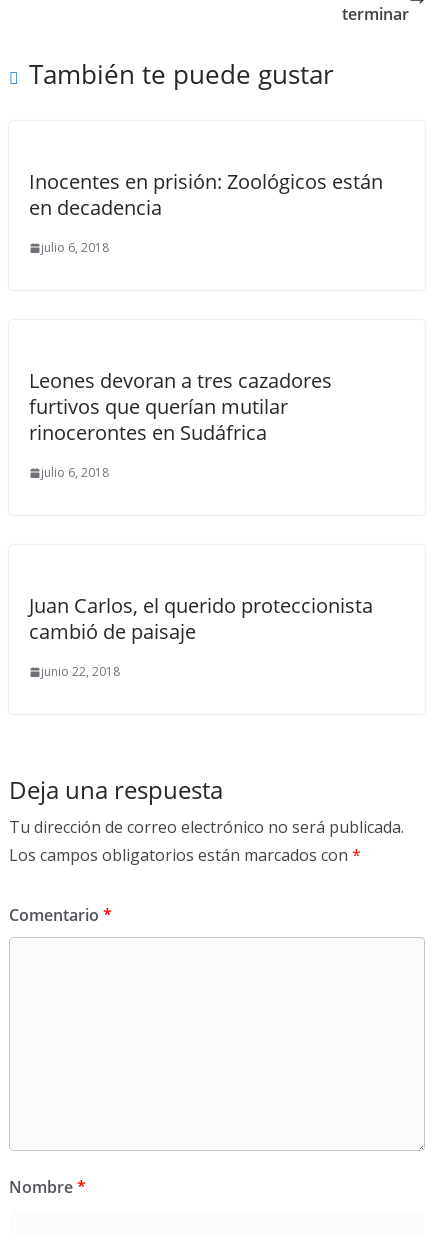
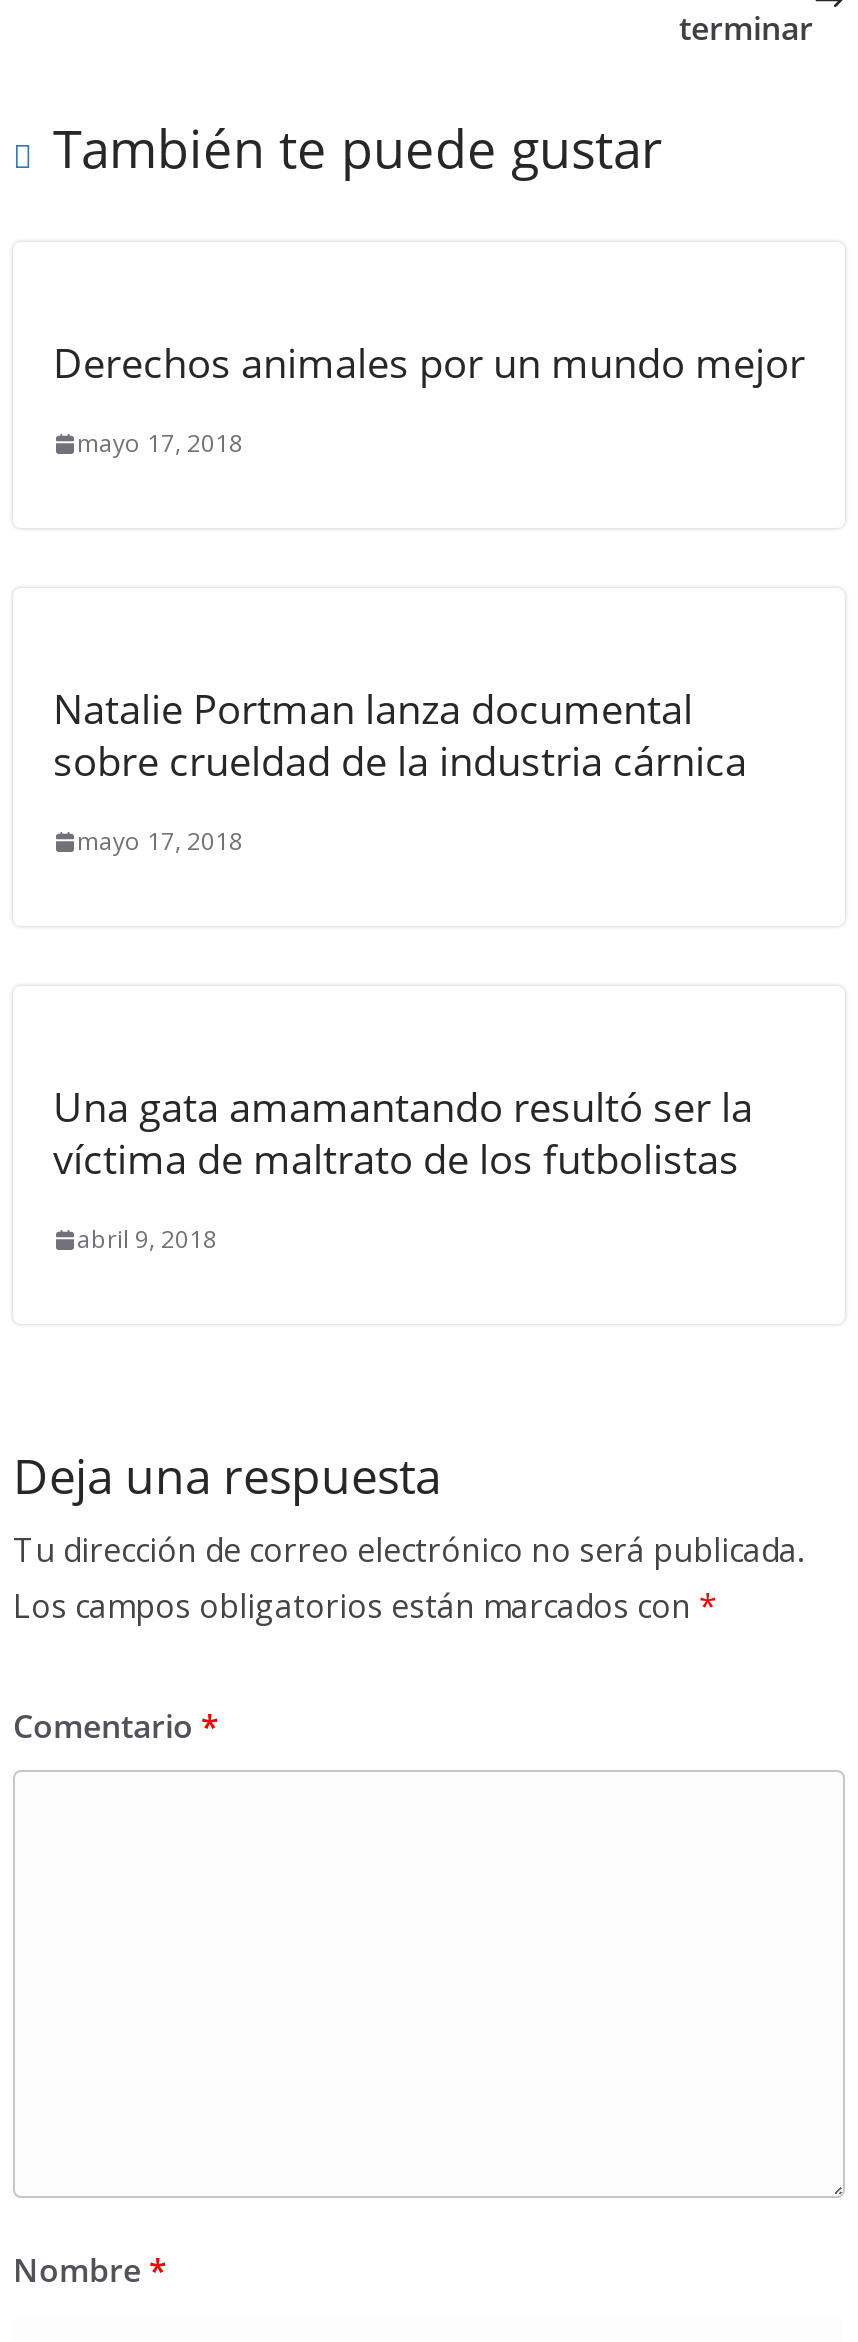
[29,168,383,221] Inocentes en prisión: Zoológicos están | en decadencia -> [53,336,805,390] Derechos animales por un mundo mejor
[41,239,109,256] julio 6, 2018 -> [77,426,243,460] mayo 17, 2018
[29,367,332,446] Leones devoran a tres cazadores | furtivos que querían mutilar | rinocerontes en Sudáfrica -> [53,682,747,788] Natalie Portman lanza documental | sobre crueldad de la industria cárnica
[41,464,109,481] julio 6, 2018 -> [77,824,243,858] mayo 17, 2018
[29,592,373,645] Juan Carlos, el querido proteccionista | cambió de paisaje -> [53,1080,753,1186] Una gata amamantando resultó ser la | víctima de maltrato de los futbolistas
[41,663,120,680] junio 22, 2018 -> [77,1222,217,1256] abril 9, 2018

